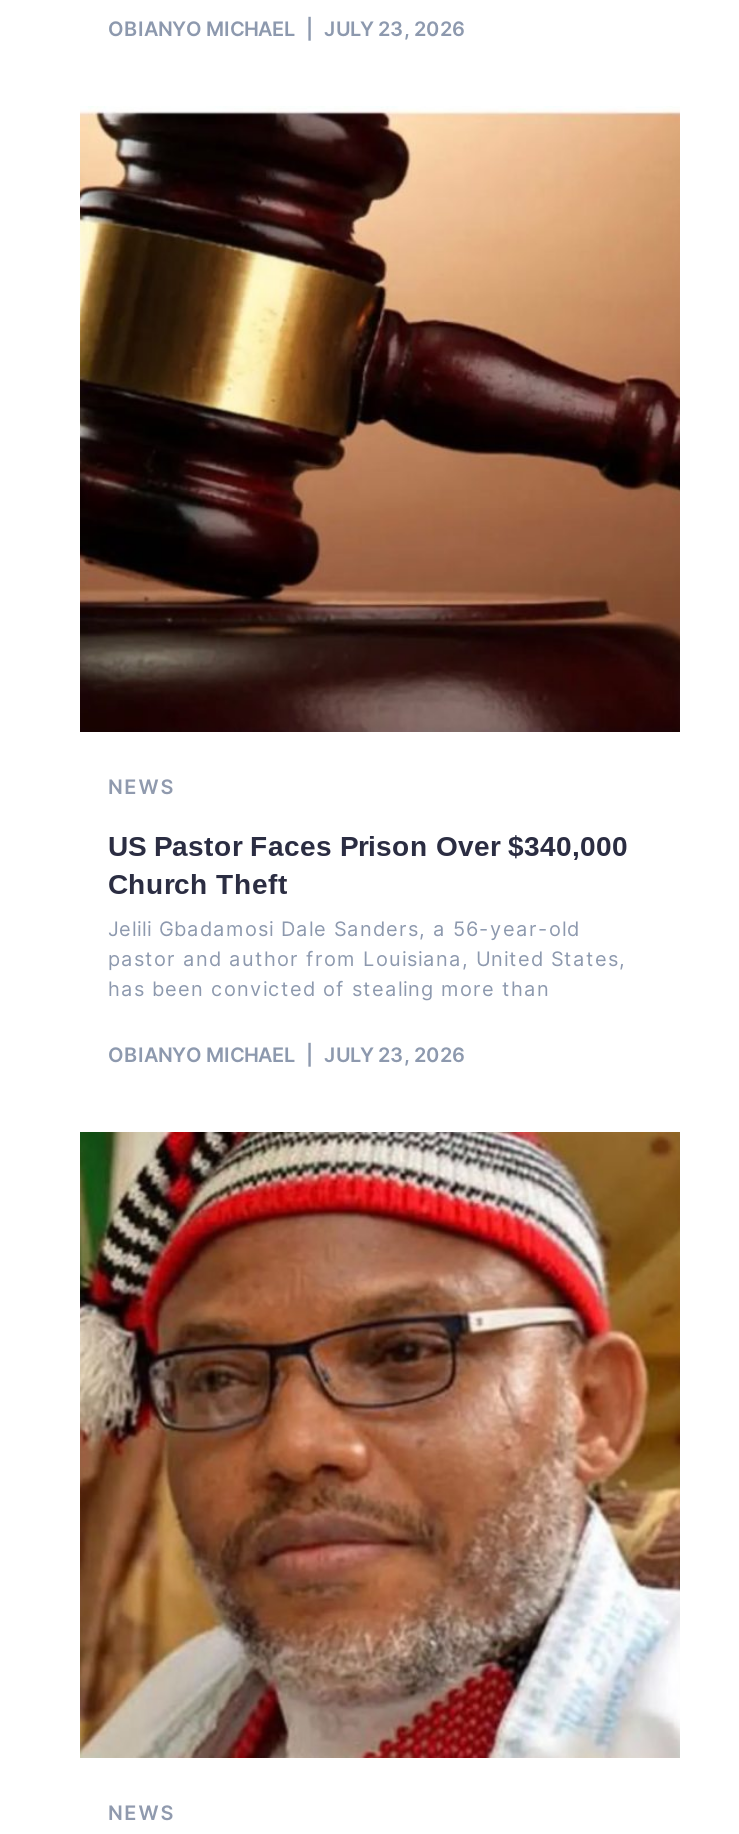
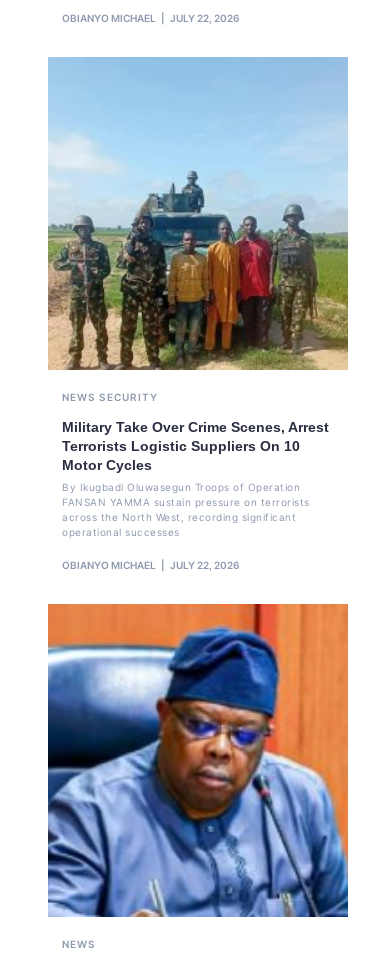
[108,17,464,41] OBIANYO MICHAEL JULY 23, 2026 -> [62,12,239,24] OBIANYO MICHAEL JULY 22, 2026
[78,107,682,799] [image] | NEWS -> [47,56,349,403] [image] | NEWS SECURITY
[108,831,628,901] US Pastor Faces Prison Over $340,000 | Church Theft -> [62,419,329,473] Military Take Over Crime Scenes, Arrest | Terrorists Logistic Suppliers On 10 | Motor Cycles
[108,917,626,1001] Jelili Gbadamosi Dale Sanders, a 56-year-old | pastor and author from Louisiana, United States, | has been convicted of stealing more than -> [62,481,309,538] By Ikugbadi Oluwasegun Troops of Operation | FANSAN YAMMA sustain pressure on terrorists | across the North West, recording significant | operational successes
[108,1043,464,1067] OBIANYO MICHAEL JULY 23, 2026 -> [62,559,239,571] OBIANYO MICHAEL JULY 22, 2026
[78,1129,682,1761] [image] -> [47,603,349,918] [image]

